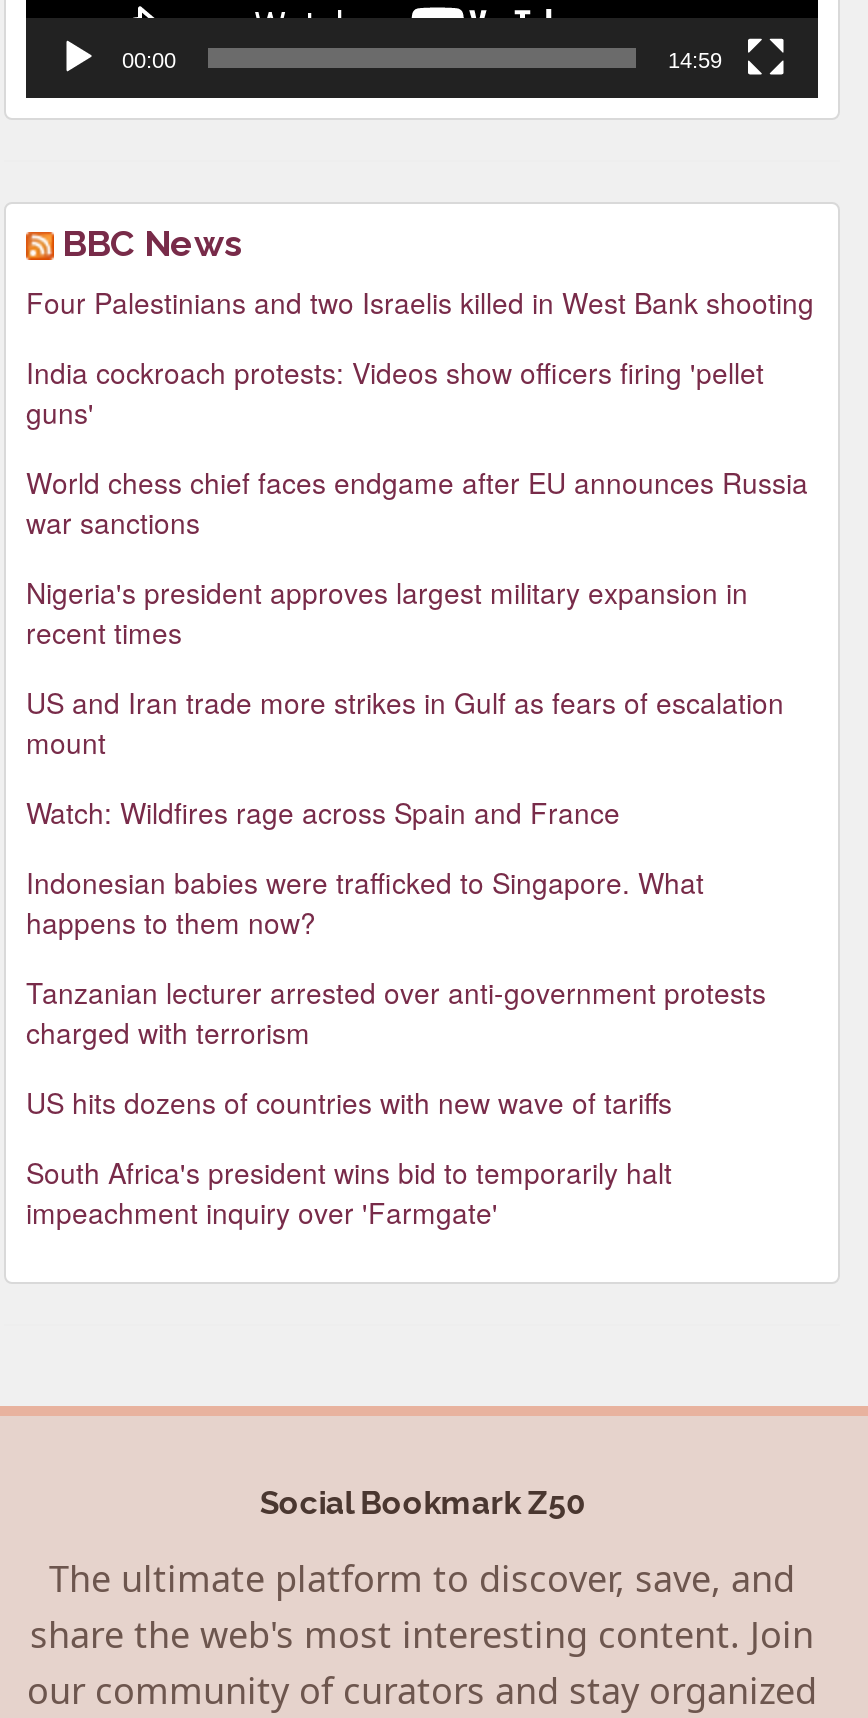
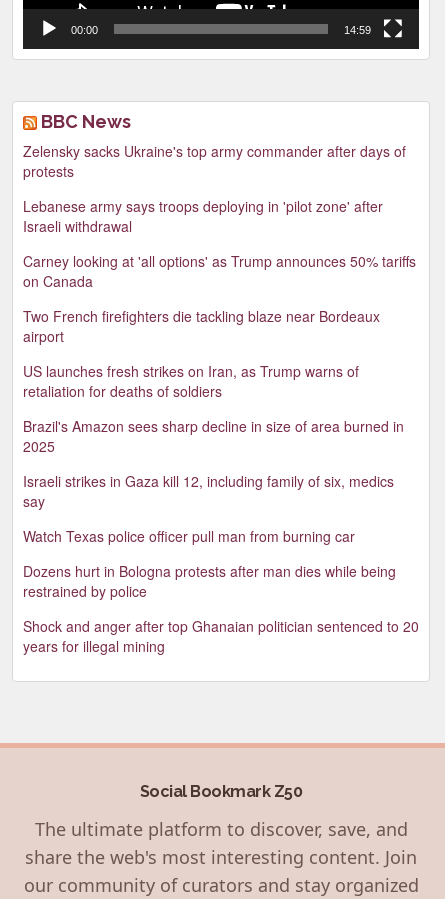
[26,282,814,322] Four Palestinians and two Israelis killed in West Bank shooting -> [23,141,406,181] Zelensky sacks Ukraine's top army commander after days of | protests
[26,352,764,432] India cockroach protests: Videos show officers firing 'pellet | guns' -> [23,196,383,236] Lebanese army says troops deploying in 'pilot zone' after | Israeli withdrawal
[26,462,808,542] World chess chief faces endgame after EU announces Russia | war sanctions -> [23,251,416,291] Carney looking at 'all options' as Trump announces 50% tariffs | on Canada
[26,572,748,652] Nigeria's president approves largest military expansion in | recent times -> [23,306,380,346] Two French firefighters die tackling blaze near Bordeaux | airport
[26,682,784,762] US and Iran trade more strikes in Gulf as fears of escalation | mount -> [23,361,359,401] US launches fresh strikes on Iran, as Trump warns of | retaliation for deaths of soldiers
[26,792,620,832] Watch: Wildfires rage across Spain and France -> [23,416,404,456] Brazil's Amazon sees sharp decline in size of area burned in | 2025
[26,862,704,942] Indonesian babies were trafficked to Singapore. What | happens to them now? -> [23,471,394,511] Israeli strikes in Gaza kill 12, including family of six, medics | say
[26,972,766,1052] Tanzanian lecturer arrested over anti-government protests | charged with terrorism -> [23,526,355,546] Watch Texas police officer pull man from burning car
[26,1082,672,1122] US hits dozens of countries with new wave of tariffs -> [23,561,396,601] Dozens hurt in Bologna protests after man dies while being | restrained by police
[26,1152,672,1232] South Africa's president wins bid to temporarily halt | impeachment inquiry over 'Farmgate' -> [23,616,419,656] Shock and anger after top Ghanaian politician sentenced to 20 | years for illegal mining

